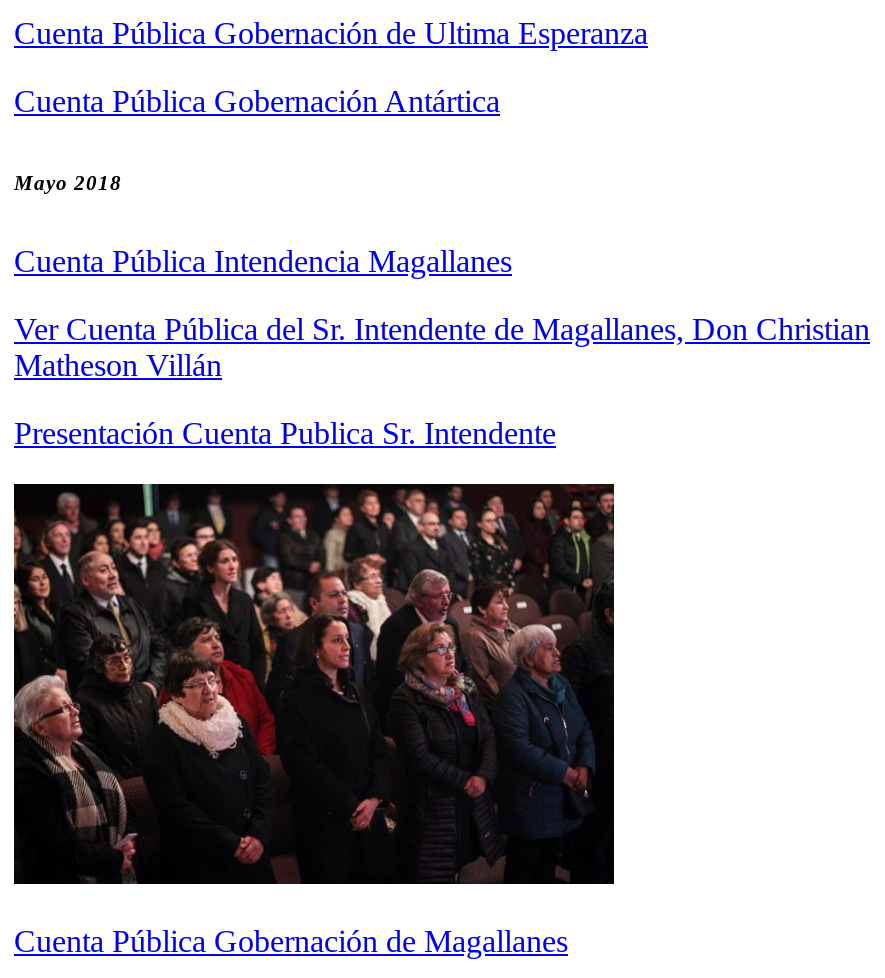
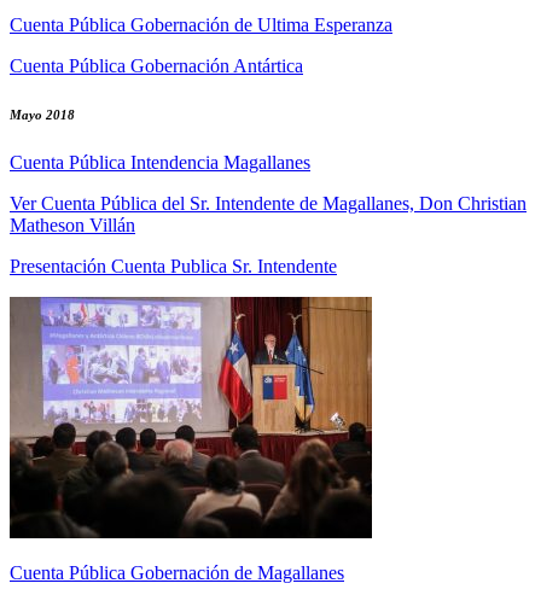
[12,482,616,884] [image] -> [8,296,373,538] [image]

